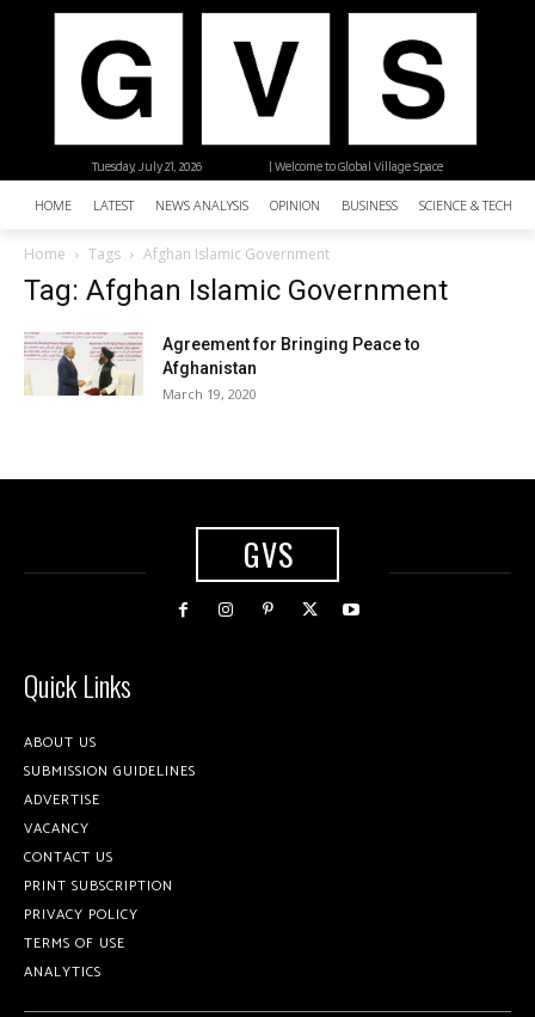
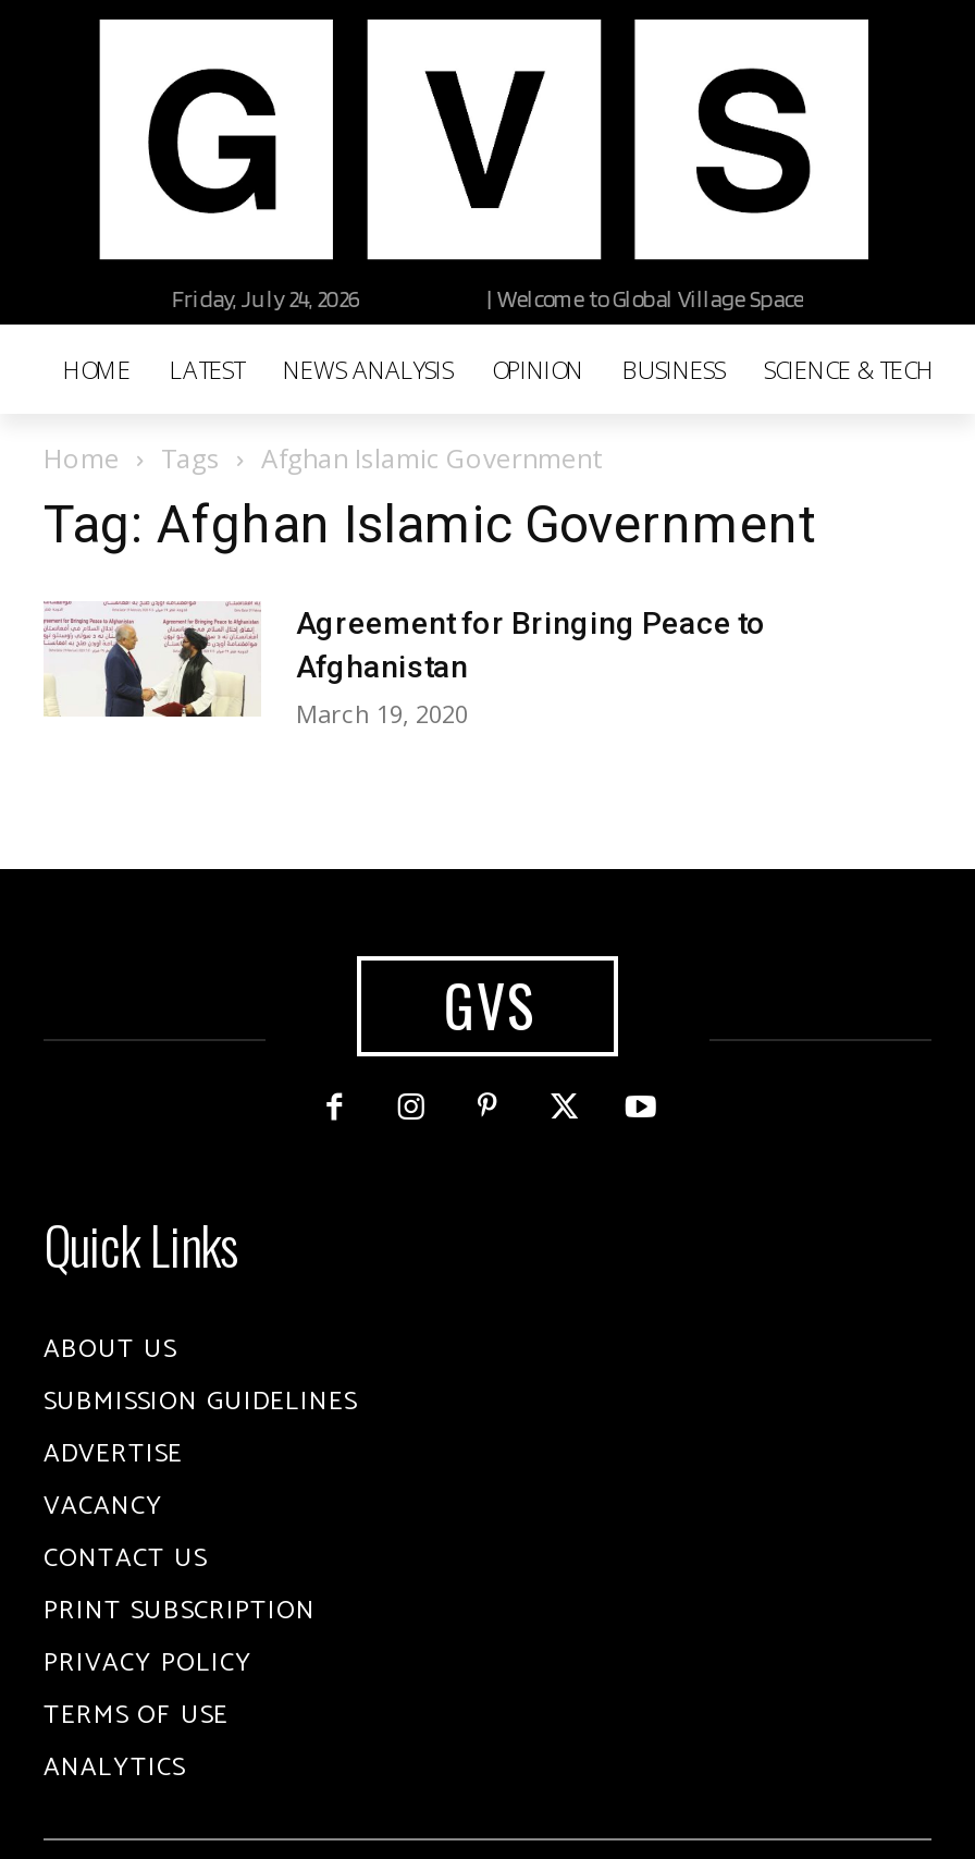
[92,158,201,175] Tuesday, July 21, 2026 -> [171,284,358,314] Friday, July 24, 2026

